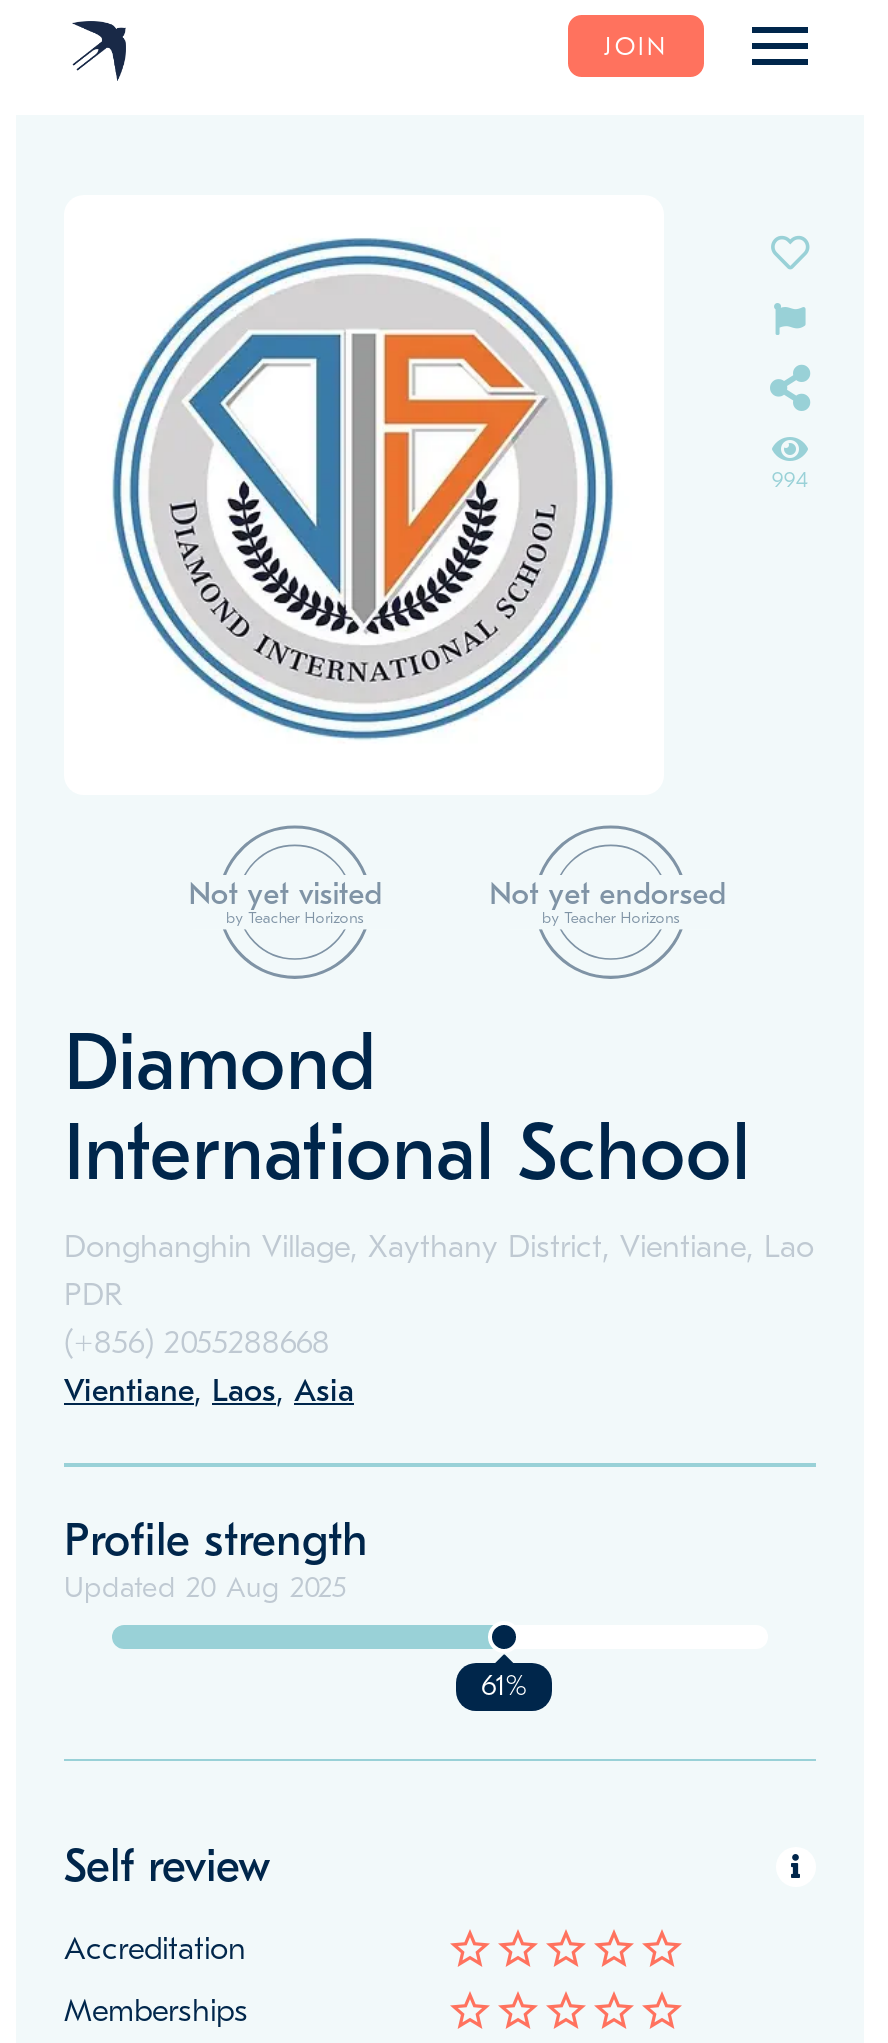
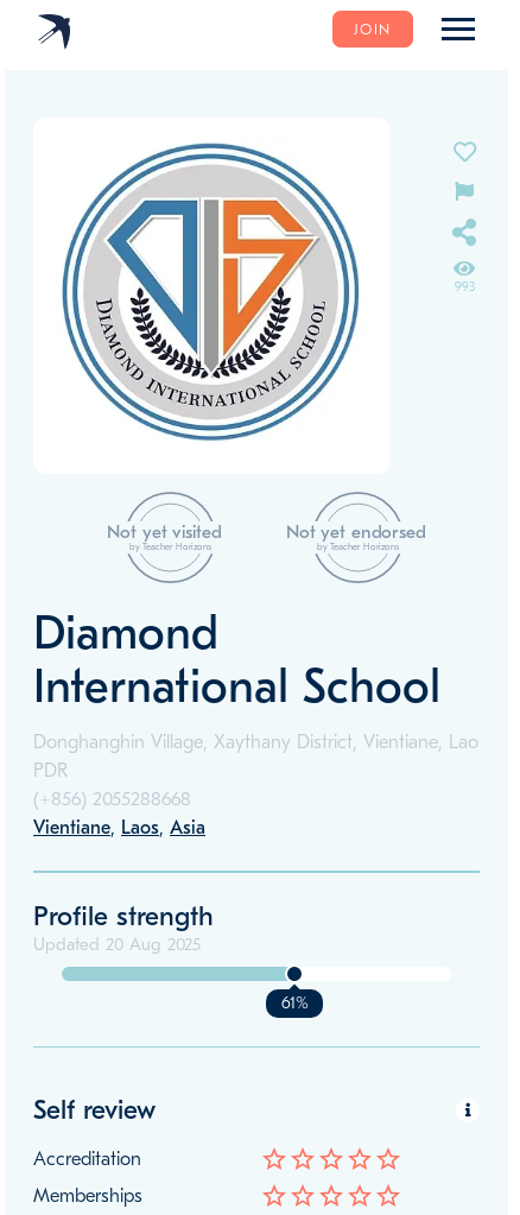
[772,467,808,493] 994 -> [454,279,474,295] 993

